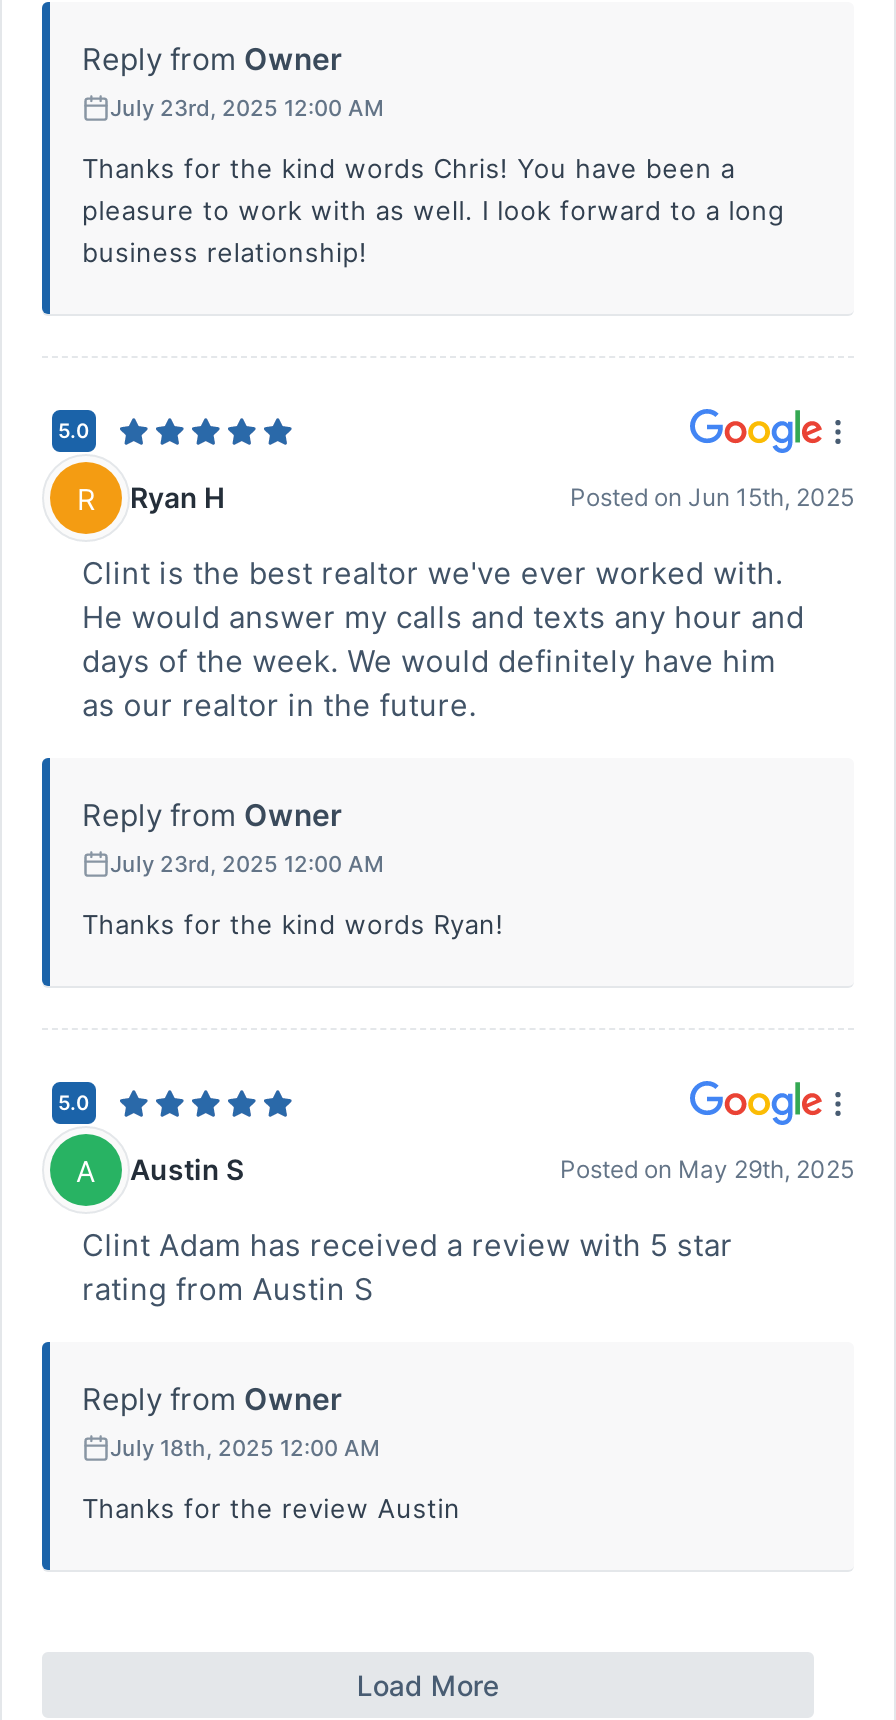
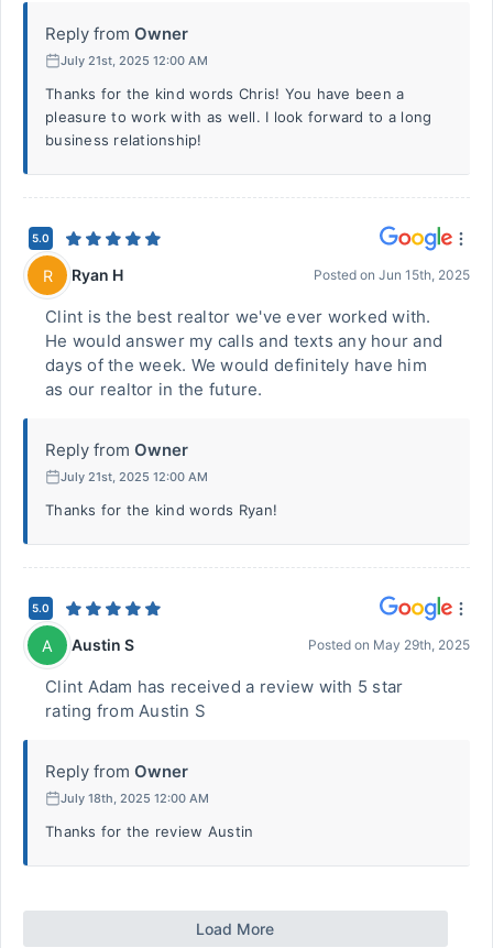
[110,93,384,121] July 23rd, 2025 12:00 AM -> [61,52,208,68] July 21st, 2025 12:00 AM
[110,849,384,877] July 23rd, 2025 12:00 AM -> [61,468,208,484] July 21st, 2025 12:00 AM

